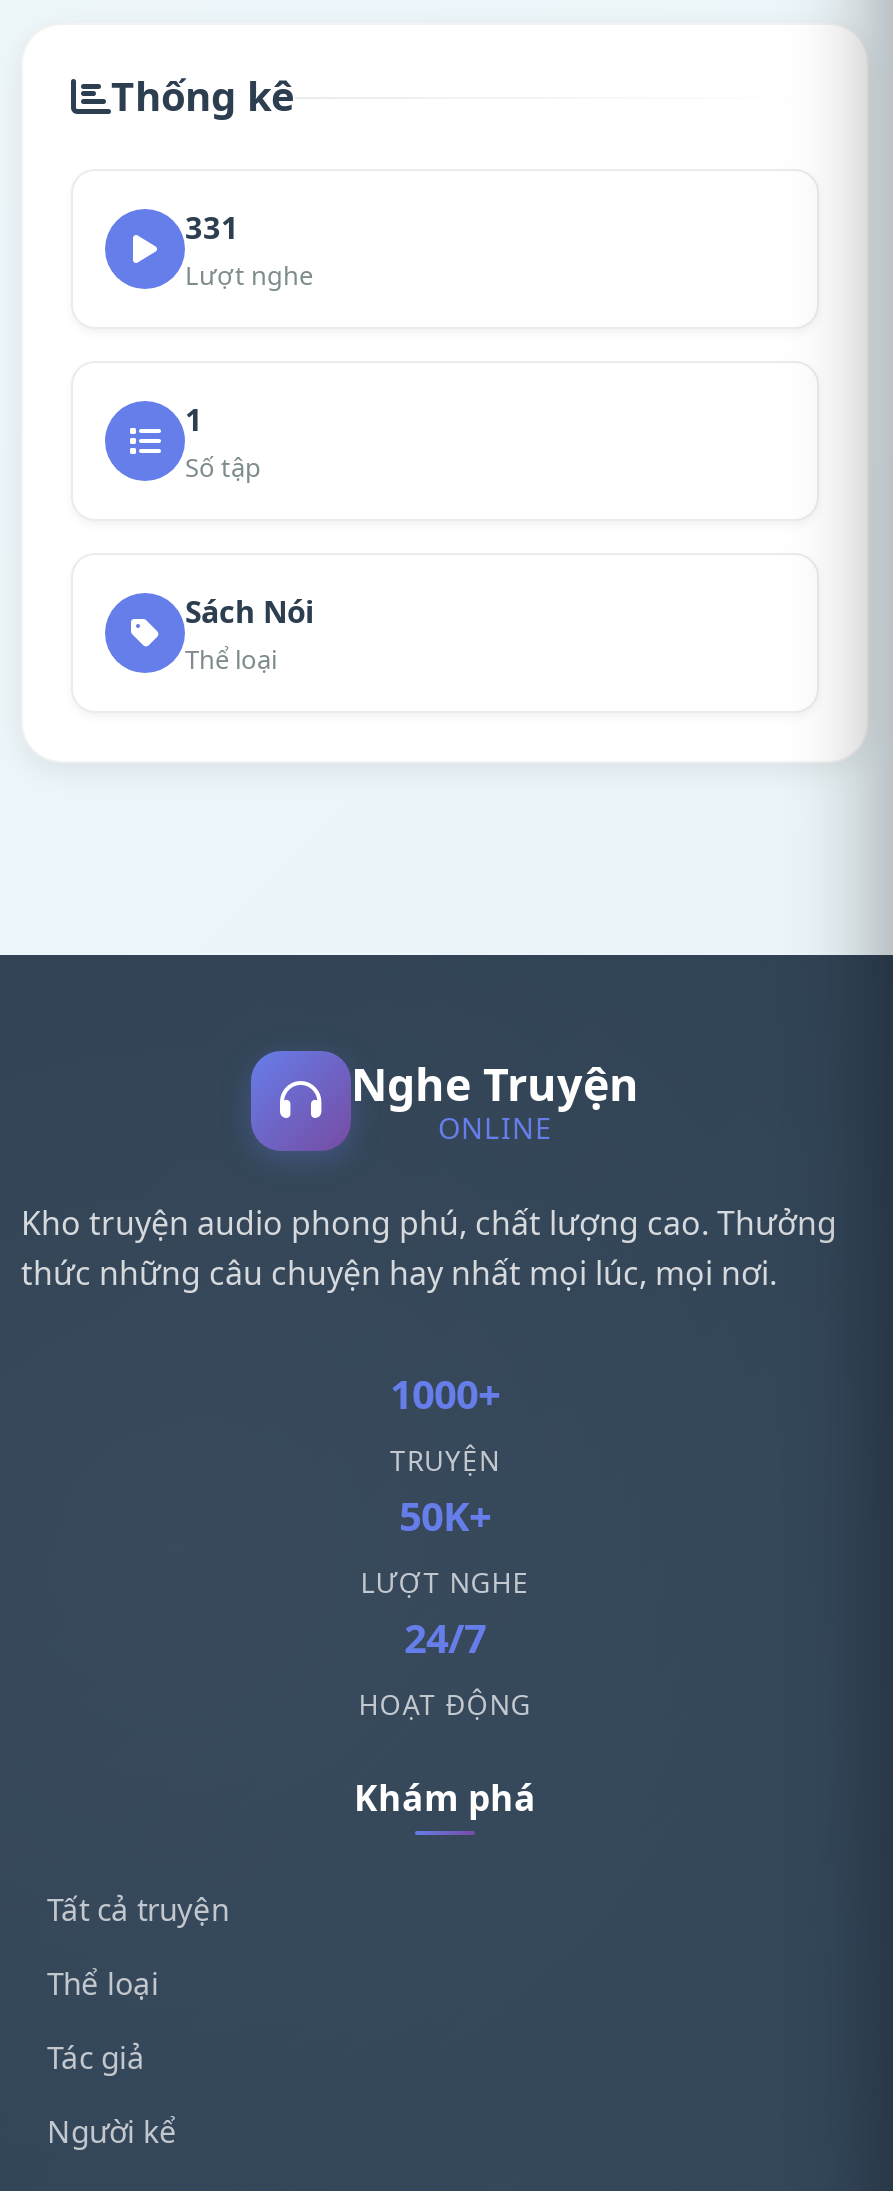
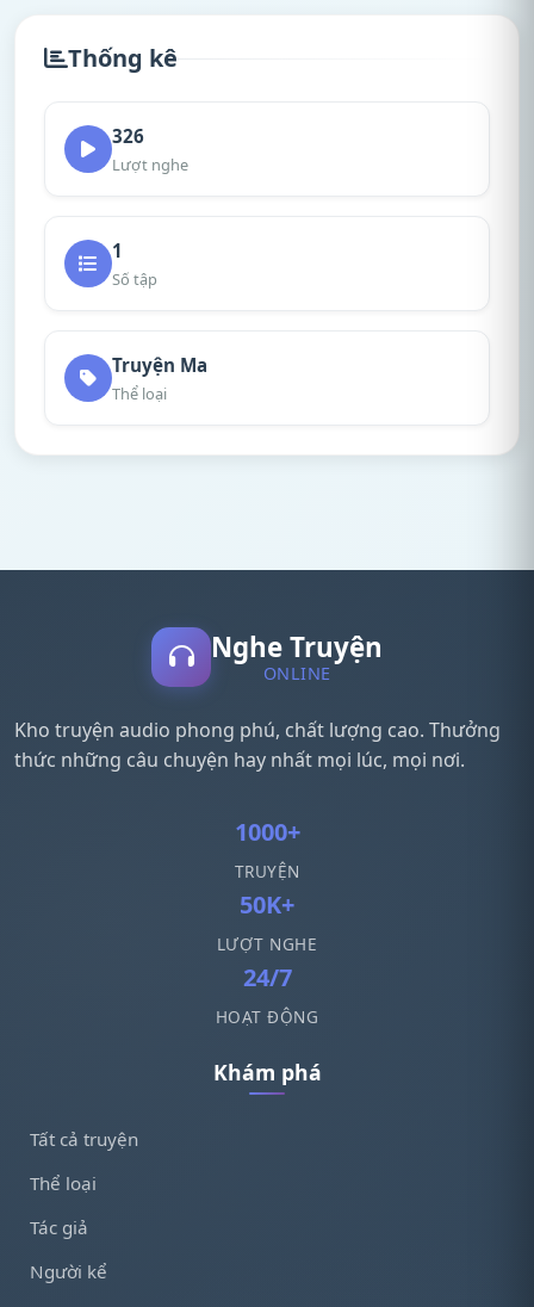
[185,207,239,247] 331 -> [112,124,144,148] 326
[185,591,315,631] Sách Nói -> [112,353,207,377] Truyện Ma

